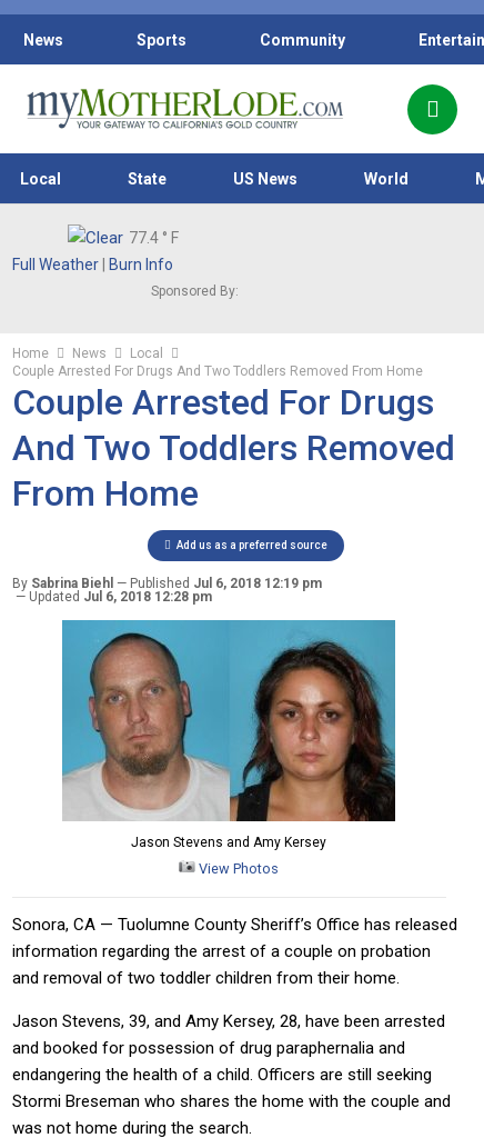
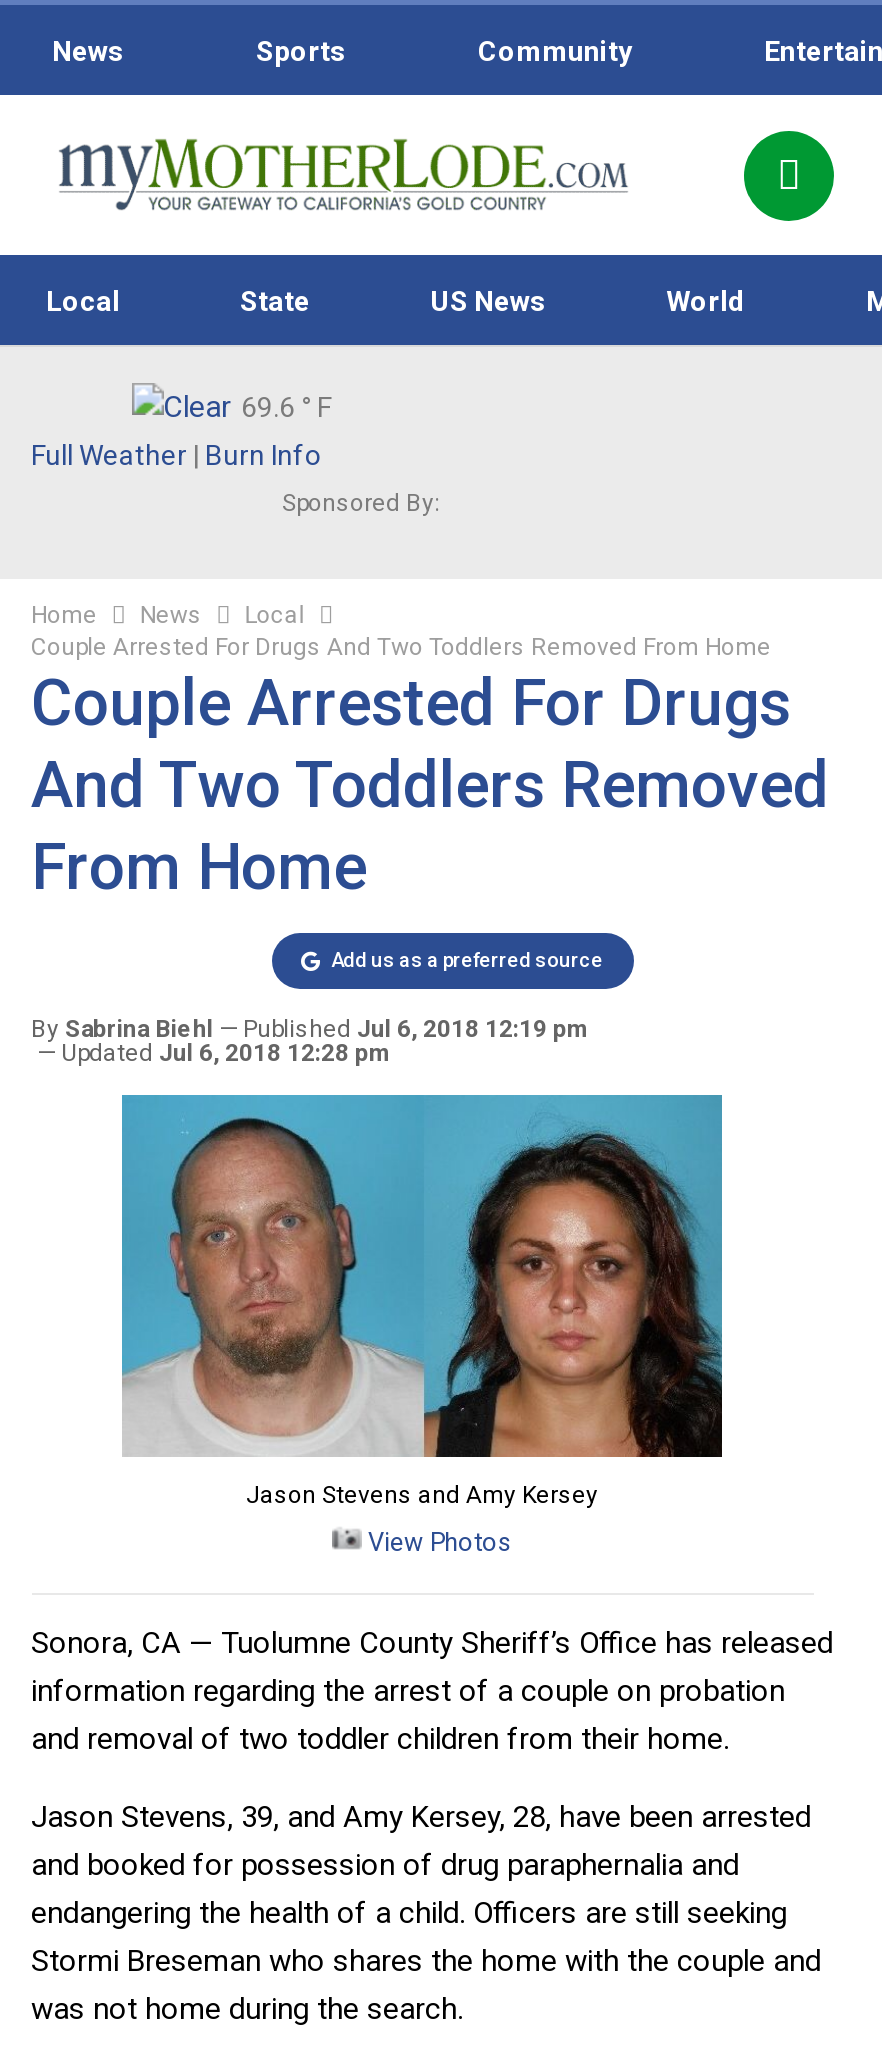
[128,229,178,247] 77.4 ° F -> [241,391,331,423] 69.6 ° F

